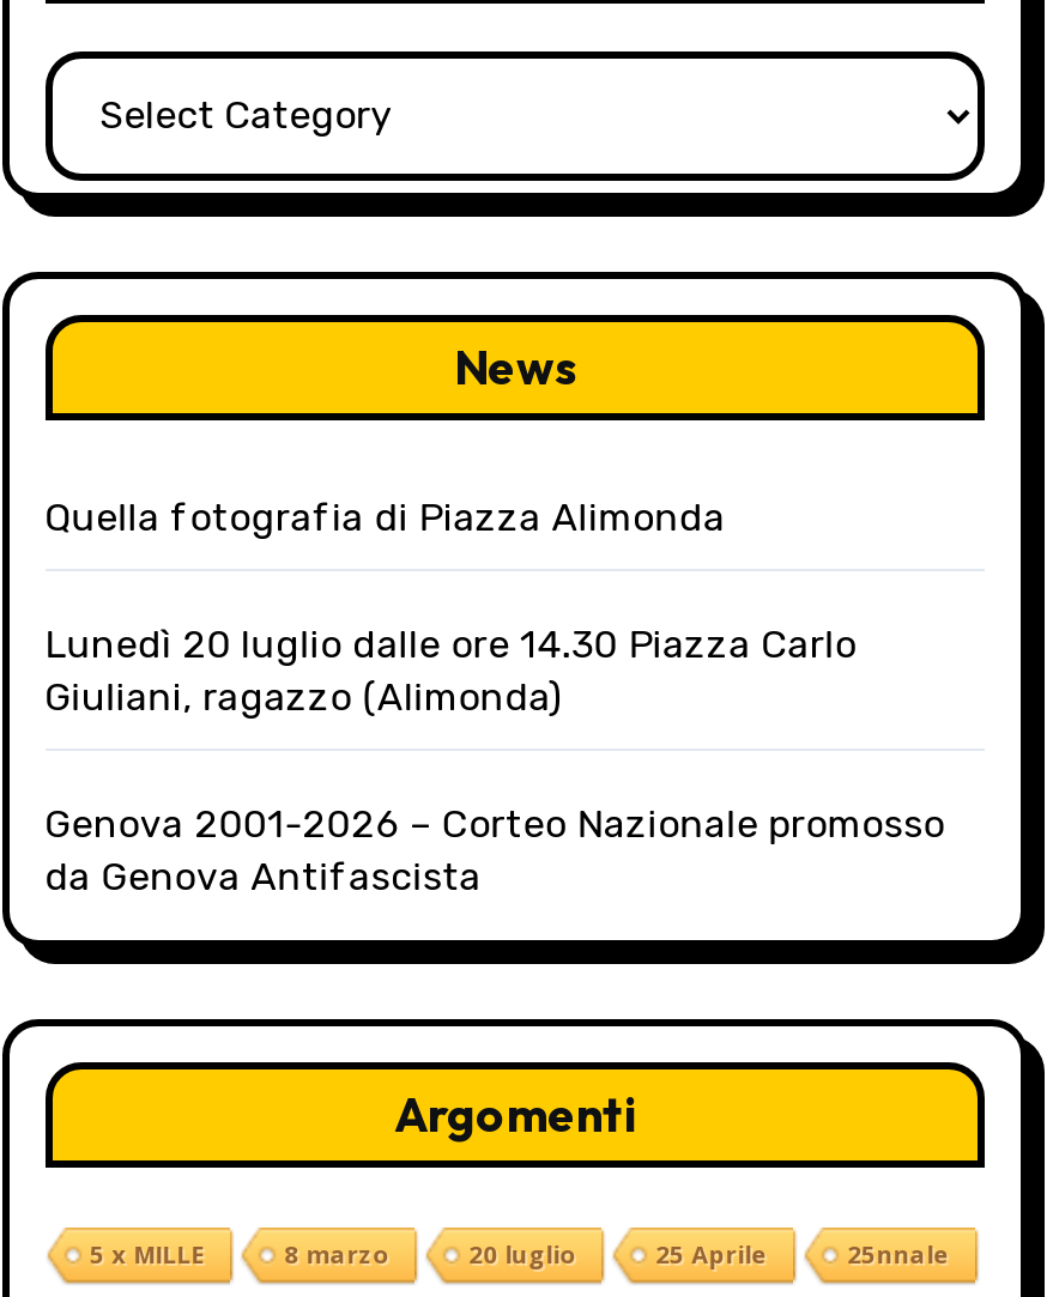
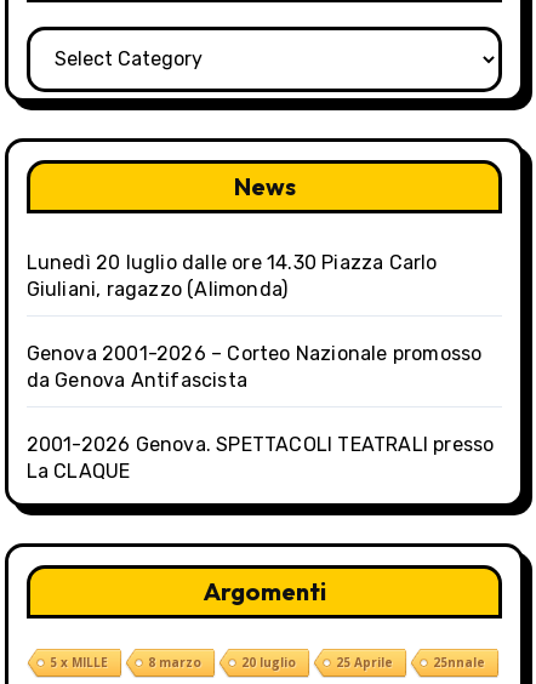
[45,494,725,540] Quella fotografia di Piazza Alimonda -> none
moved [45,621,945,899] -> [26,251,482,392]: Lunedì 20 luglio dalle ore 14.30 Piazza Carlo | Giuliani, ragazzo (Alimonda) | Genova 2001-2026 – Corteo Nazionale promosso | da Genova Antifascista
none -> [26,433,494,483] 2001-2026 Genova. SPETTACOLI TEATRALI presso | La CLAQUE

